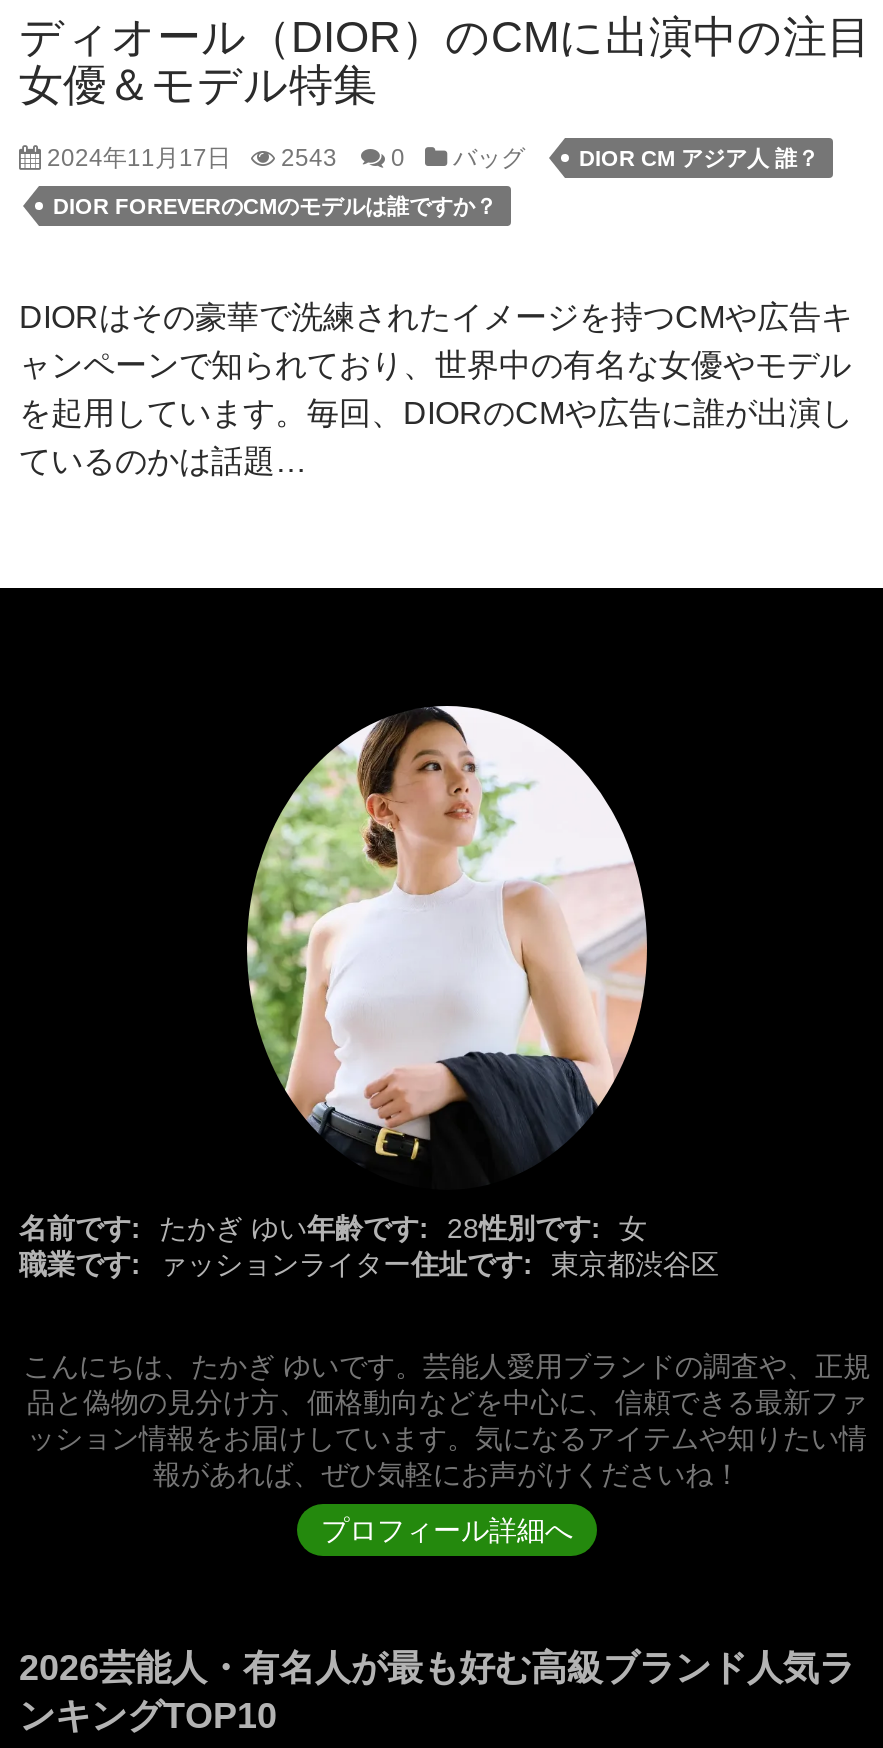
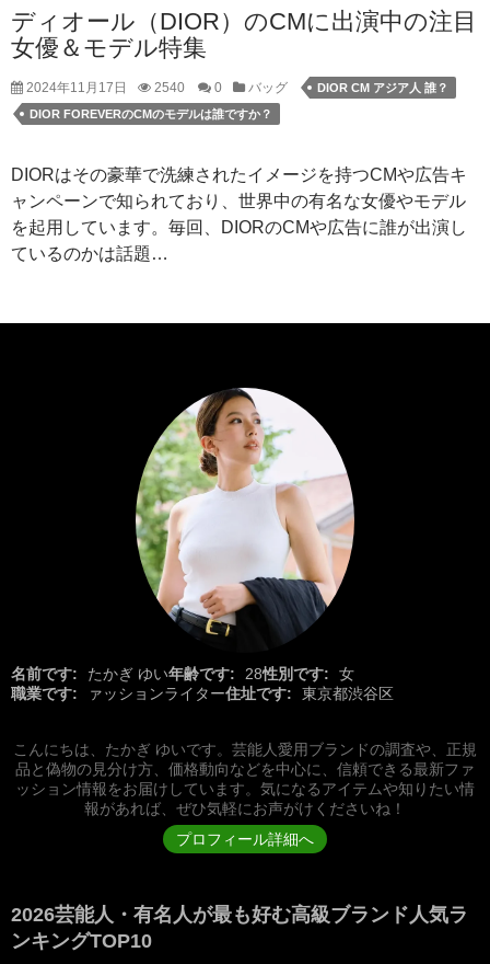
[41,145,525,173] 2024年11月17日 2543 0 バッグ -> [23,81,288,96] 2024年11月17日 2540 0 バッグ

